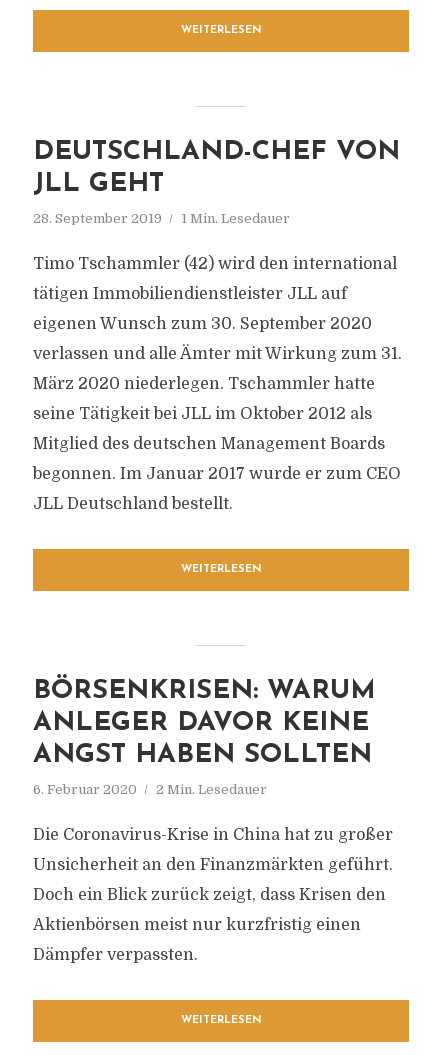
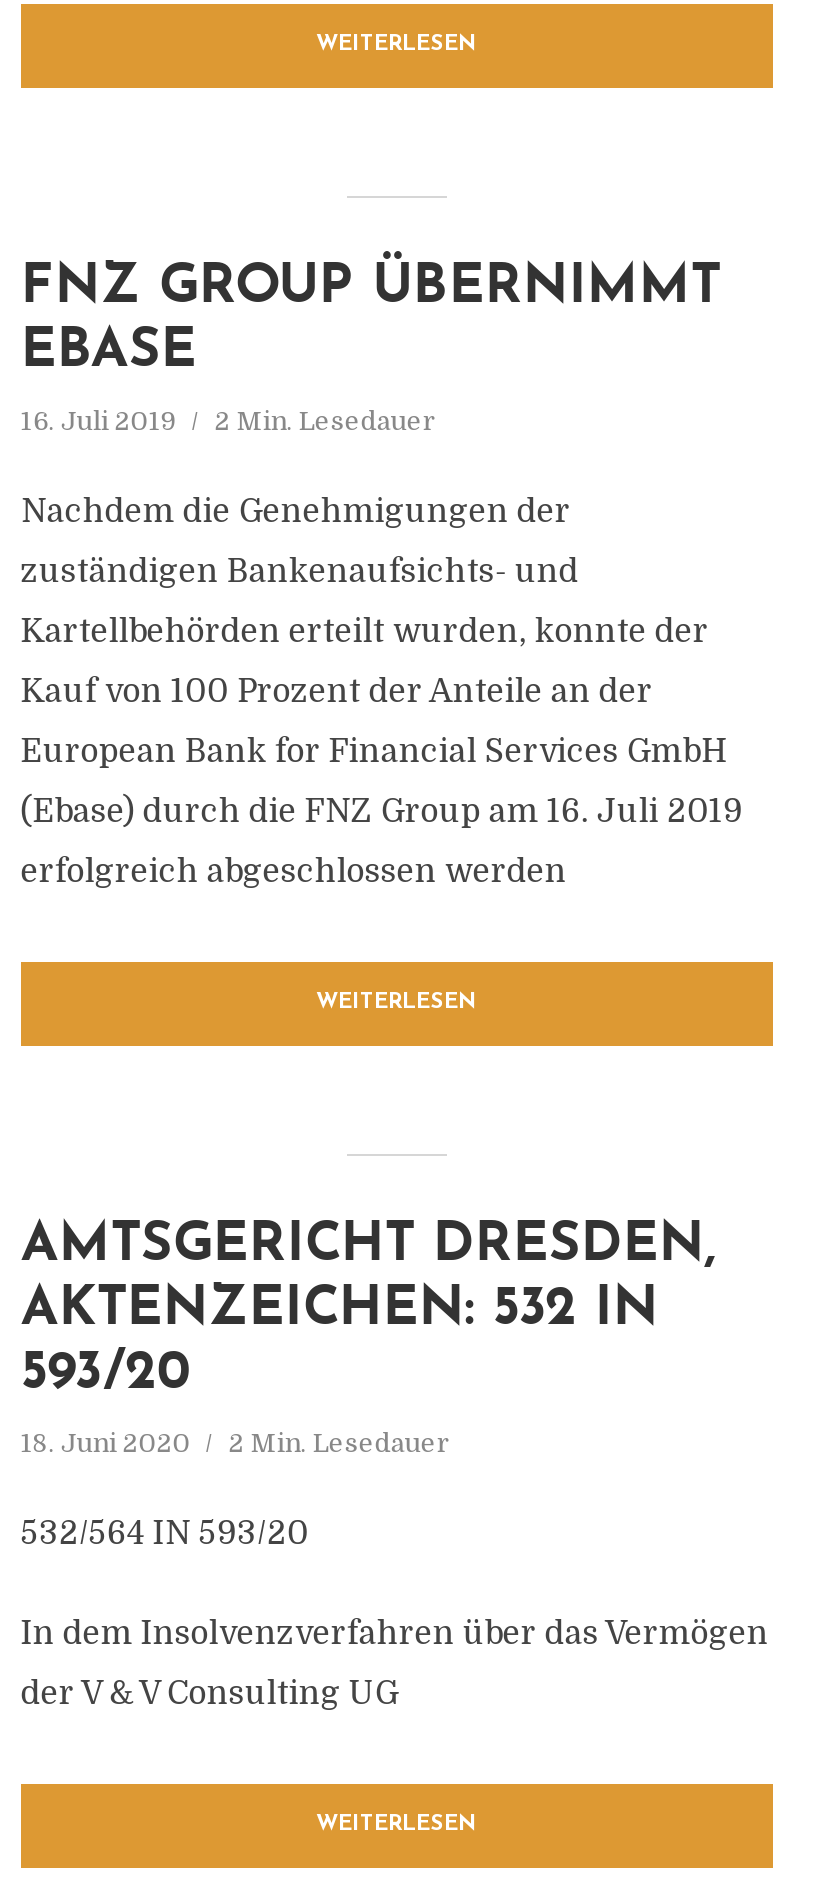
[33,139,402,513] DEUTSCHLAND-CHEF VON | JLL GEHT | 28. September 2019 | 1 Min. Lesedauer | Timo Tschammler (42) wird den international | tätigen Immobiliendienstleister JLL auf | eigenen Wunsch zum 30. September 2020 | verlassen und alle Ämter mit Wirkung zum 31. | März 2020 niederlegen. Tschammler hatte | seine Tätigkeit bei JLL im Oktober 2012 als | Mitglied des deutschen Management Boards | begonnen. Im Januar 2017 wurde er zum CEO | JLL Deutschland bestellt. -> [21,262,743,890] FNZ GROUP ÜBERNIMMT | EBASE | 16. Juli 2019 | 2 Min. Lesedauer | Nachdem die Genehmigungen der | zuständigen Bankenaufsichts- und | Kartellbehörden erteilt wurden, konnte der | Kauf von 100 Prozent der Anteile an der | European Bank for Financial Services GmbH | (Ebase) durch die FNZ Group am 16. Juli 2019 | erfolgreich abgeschlossen werden
[33,678,376,769] BÖRSENKRISEN: WARUM | ANLEGER DAVOR KEINE | ANGST HABEN SOLLTEN -> [21,1220,717,1402] AMTSGERICHT DRESDEN, | AKTENZEICHEN: 532 IN | 593/20
[33,782,267,797] 6. Februar 2020 2 Min. Lesedauer -> [21,1428,451,1458] 18. Juni 2020 2 Min. Lesedauer
[33,826,393,964] Die Coronavirus-Krise in China hat zu großer | Unsicherheit an den Finanzmärkten geführt. | Doch ein Blick zurück zeigt, dass Krisen den | Aktienbörsen meist nur kurzfristig einen | Dämpfer verpassten. -> [21,1516,769,1712] 532/564 IN 593/20 | In dem Insolvenzverfahren über das Vermögen | der V & V Consulting UG

